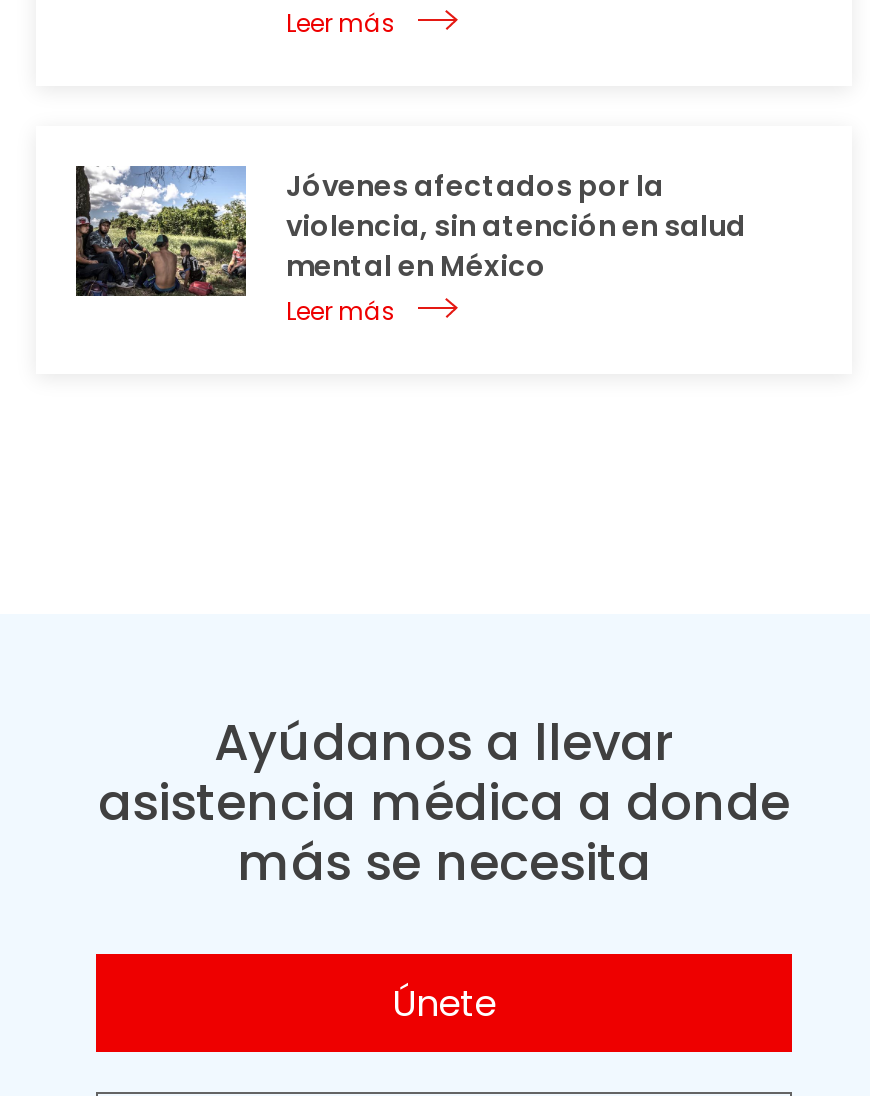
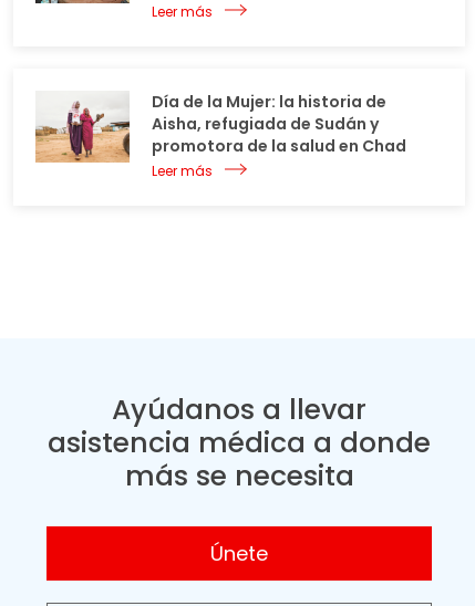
[74,164,746,298] [image] | Jóvenes afectados por la | violencia, sin atención en salud | mental en México -> [35,91,406,164] [image] | Día de la Mujer: la historia de | Aisha, refugiada de Sudán y | promotora de la salud en Chad

